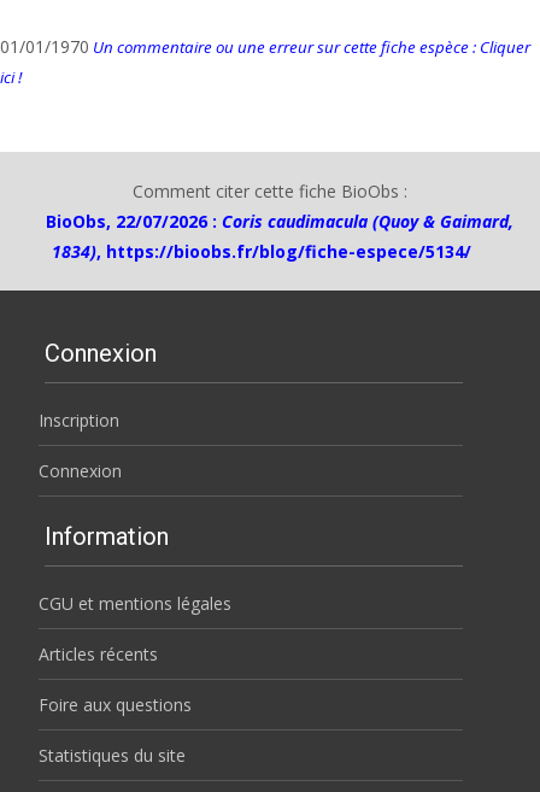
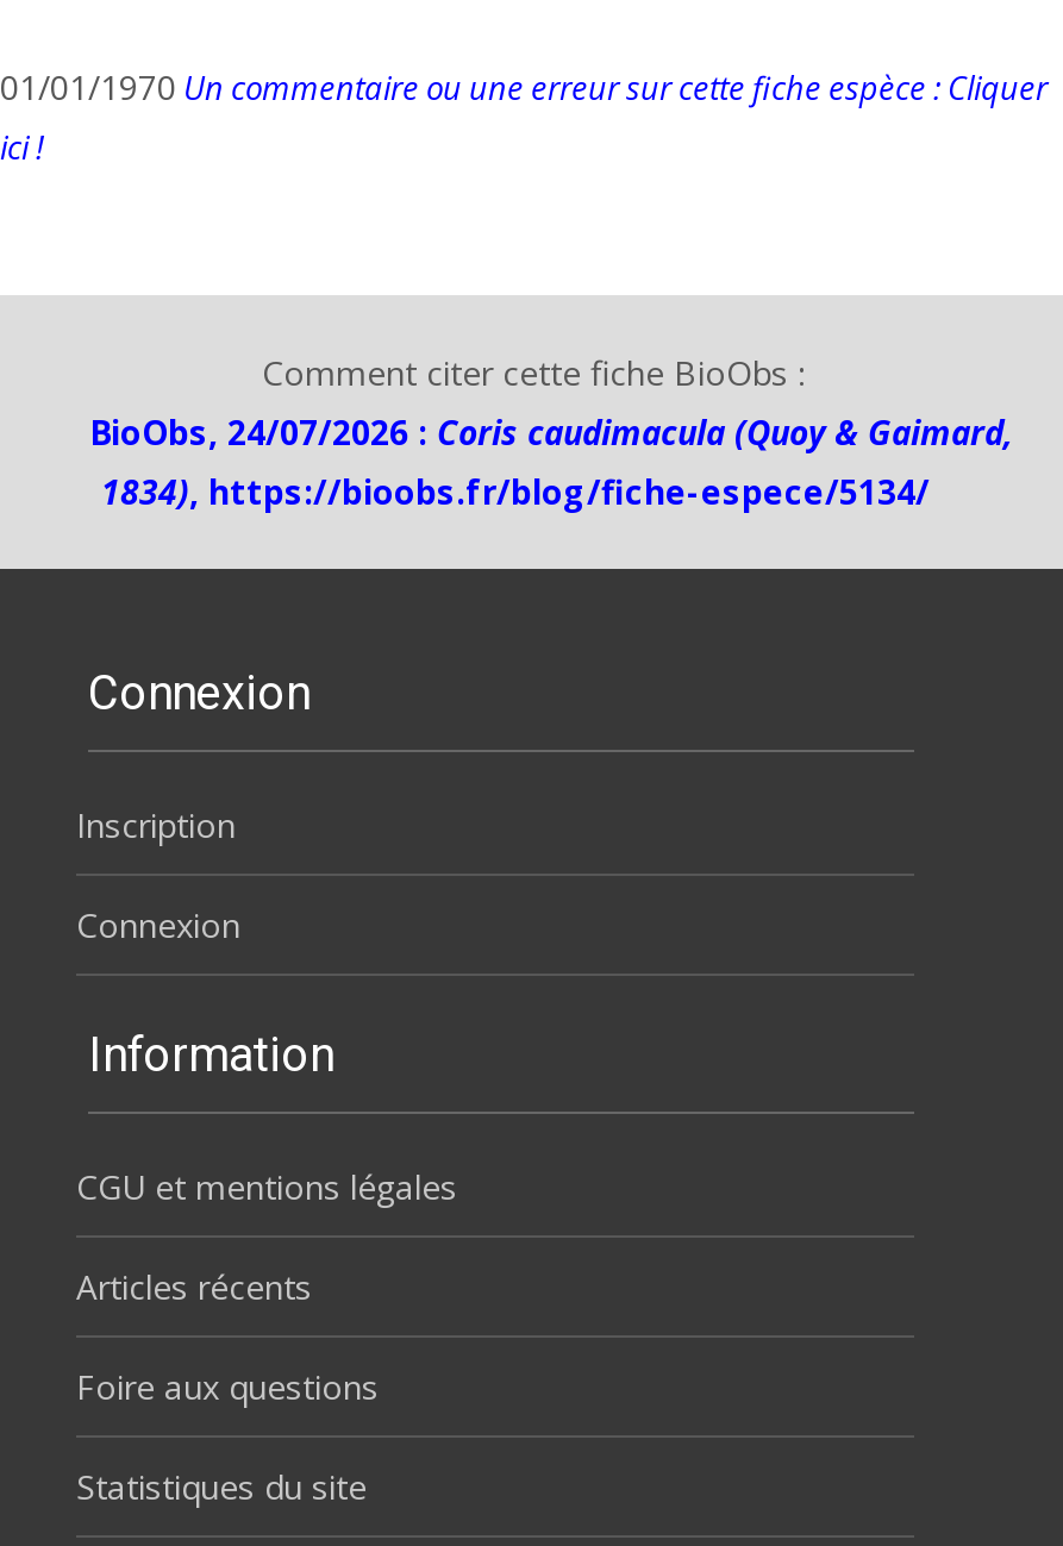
[45,210,513,233] BioObs, 22/07/2026 : Coris caudimacula (Quoy & Gaimard, -> [89,409,1013,455] BioObs, 24/07/2026 : Coris caudimacula (Quoy & Gaimard,

